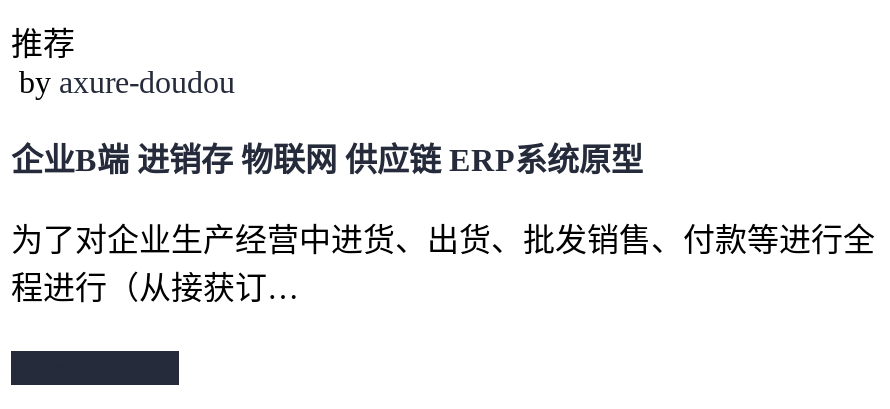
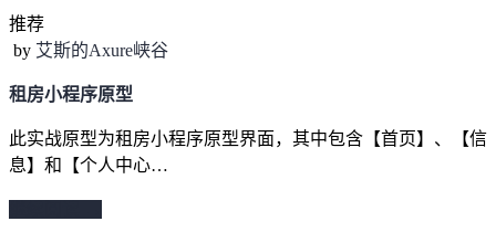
[19,66,235,100] by axure-doudou -> [13,41,168,60] by 艾斯的Axure峡谷
[11,144,643,178] 企业B端 进销存 物联网 供应链 ERP系统原型 -> [9,85,133,104] 租房小程序原型
[11,224,875,306] 为了对企业生产经营中进货、出货、批发销售、付款等进行全 | 程进行（从接获订… -> [9,130,487,175] 此实战原型为租房小程序原型界面，其中包含【首页】、【信 | 息】和【个人中心…

